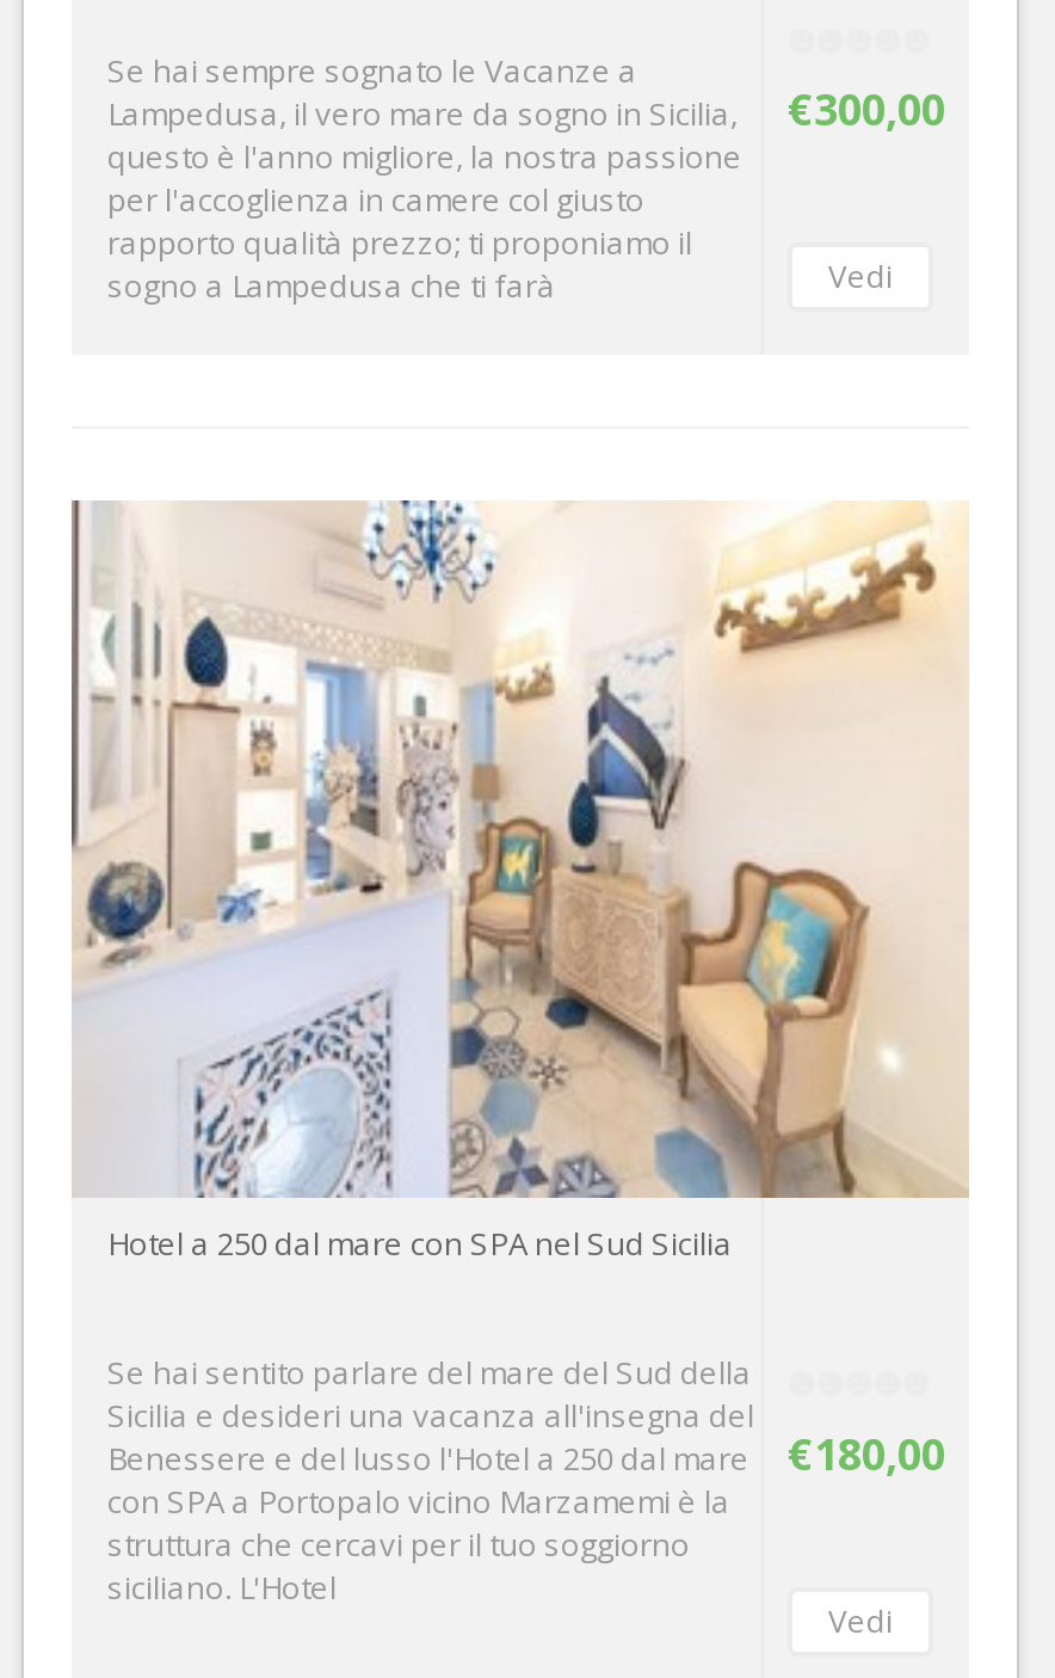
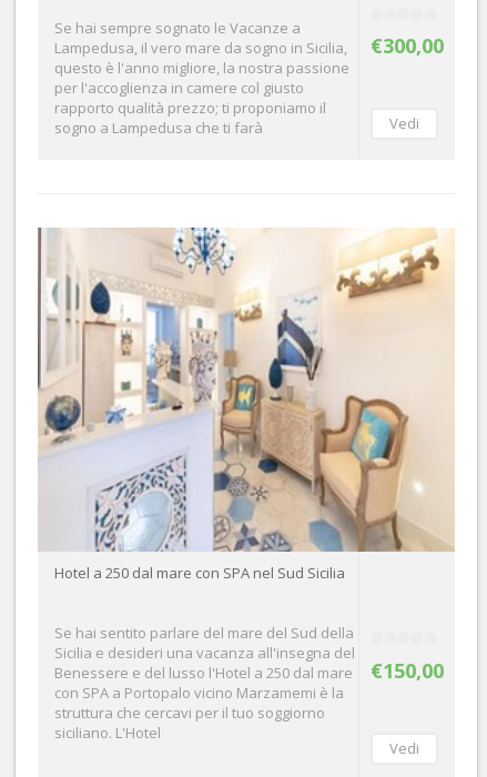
[107,1424,945,1481] Benessere e del lusso l'Hotel a 250 dal mare €180,00 -> [54,657,444,683] Benessere e del lusso l'Hotel a 250 dal mare €150,00

